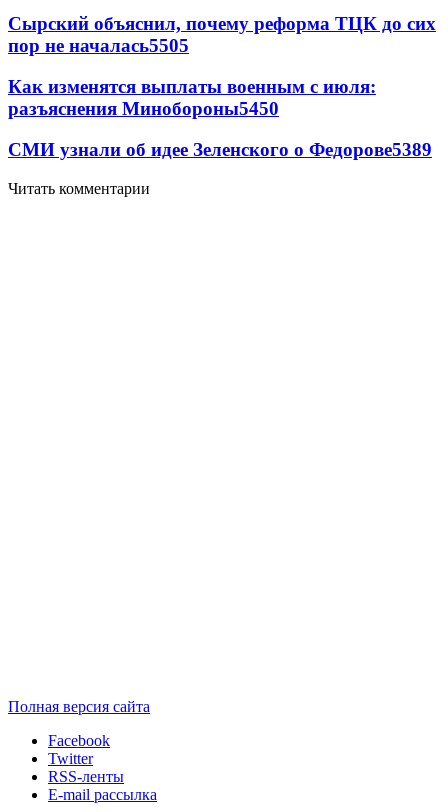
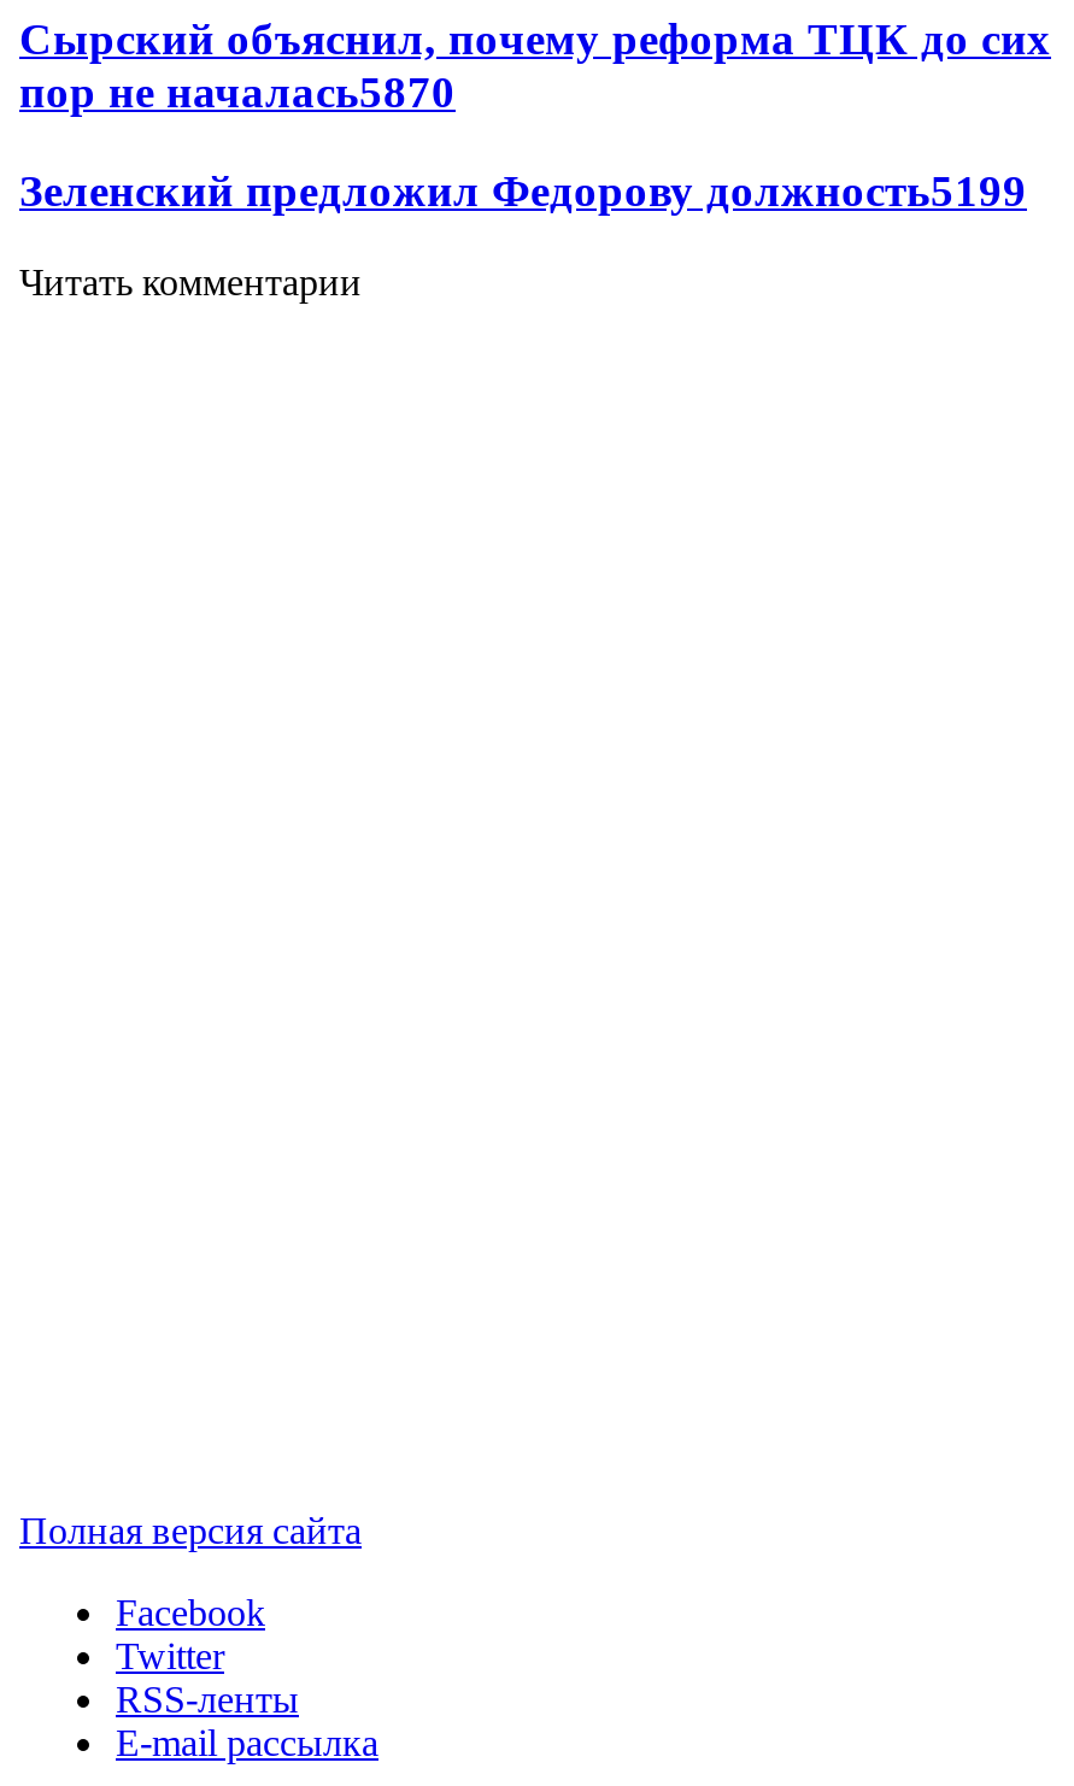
[8,35,432,160] пор не началась5505 | Как изменятся выплаты военным с июля: | разъяснения Минобороны5450 | СМИ узнали об идее Зеленского о Федорове5389 -> [19,66,1027,215] пор не началась5870 | Зеленский предложил Федорову должность5199

